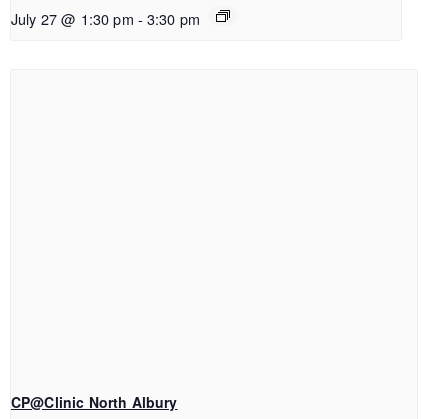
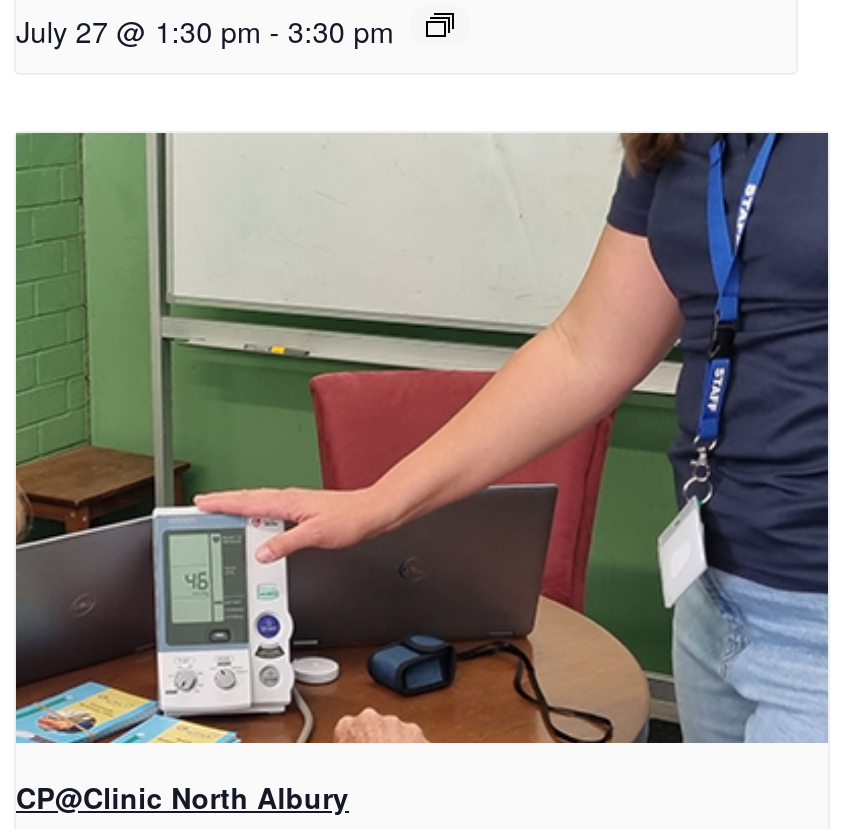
none -> [14,131,830,745] [image]

